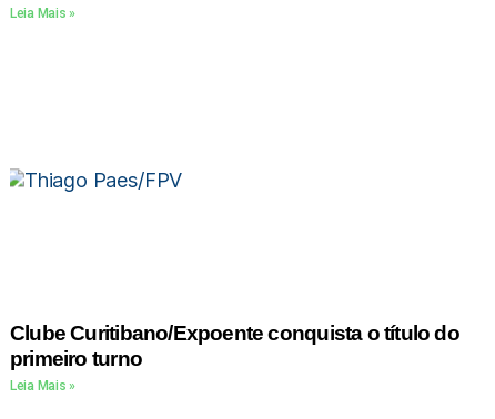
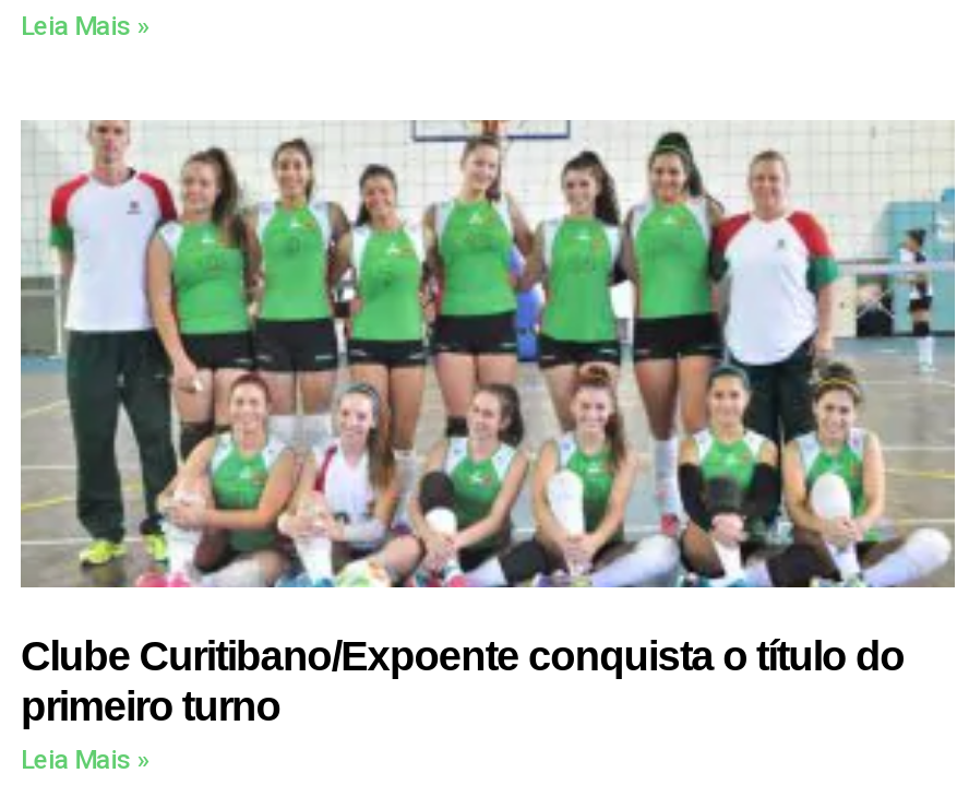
none -> [19,118,957,590] [image]

